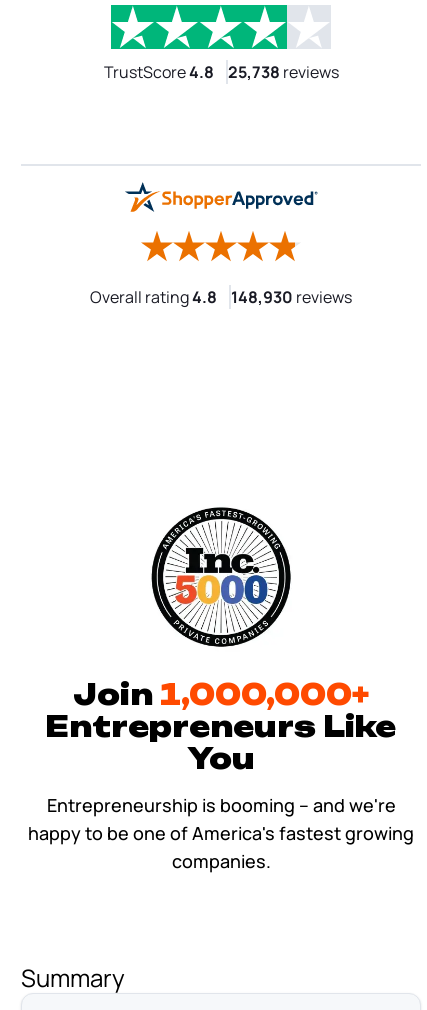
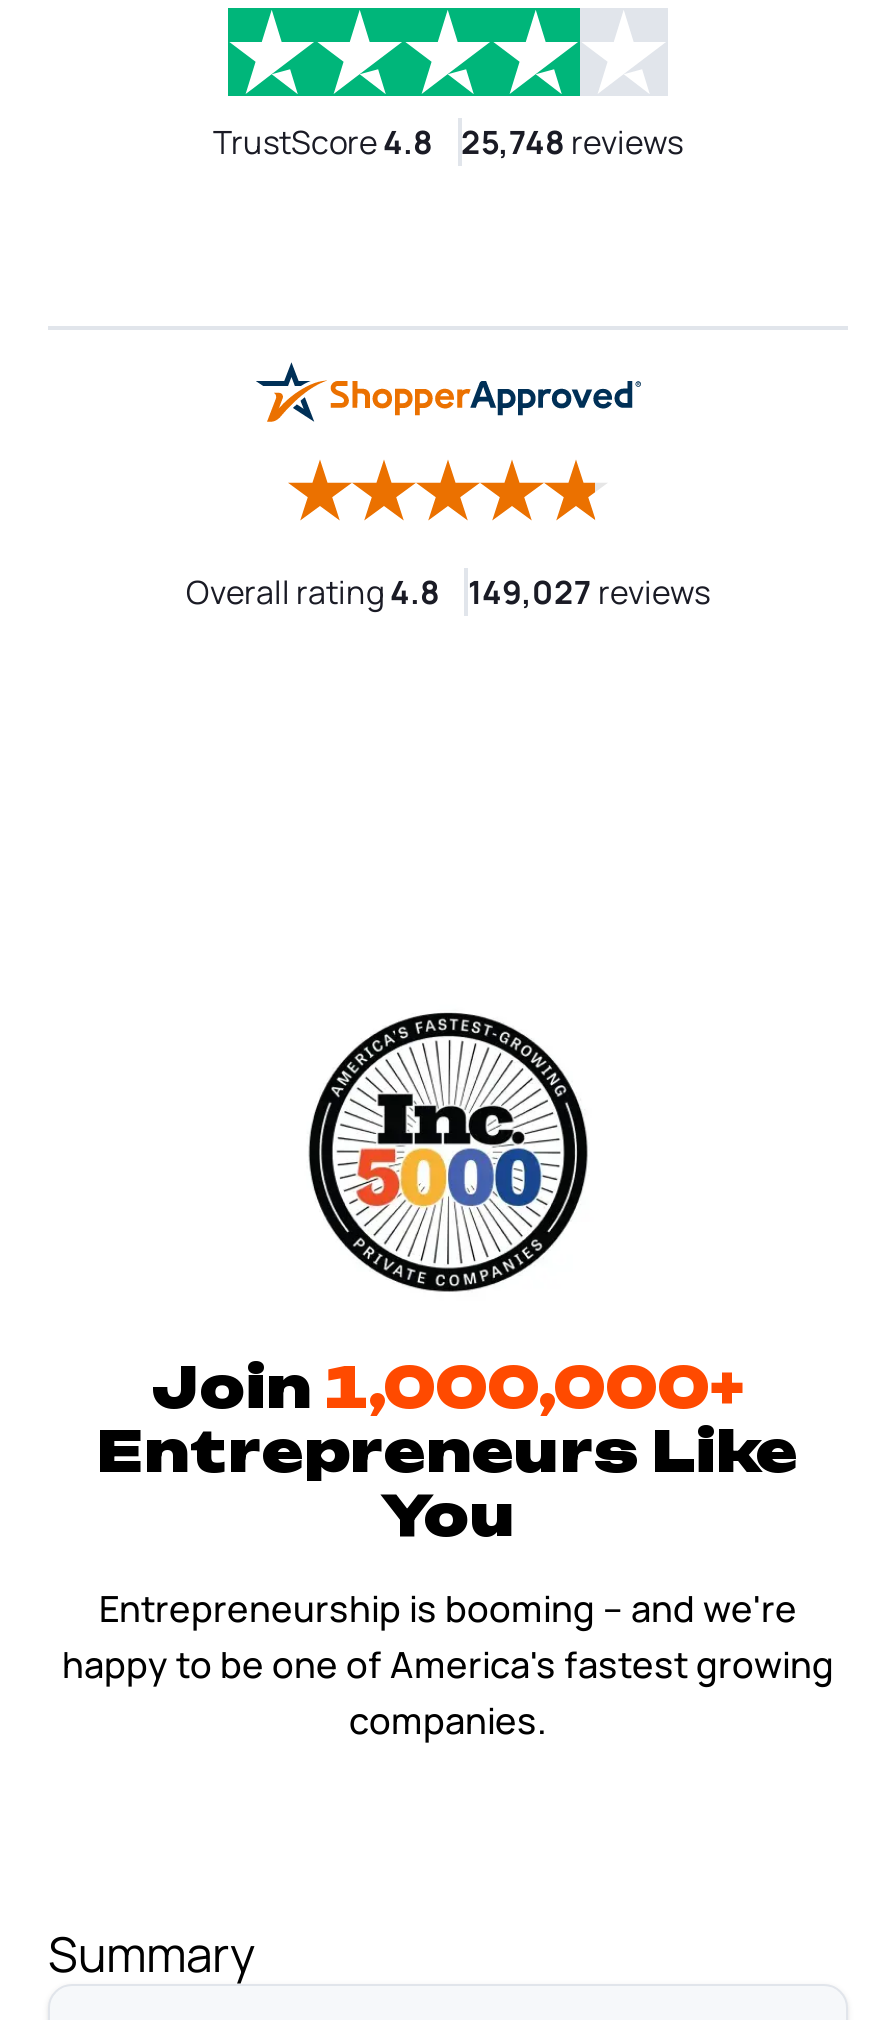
[227,61,338,83] 25,738 reviews -> [461,120,683,164] 25,748 reviews
[231,286,352,308] 148,930 reviews -> [468,570,710,614] 149,027 reviews

